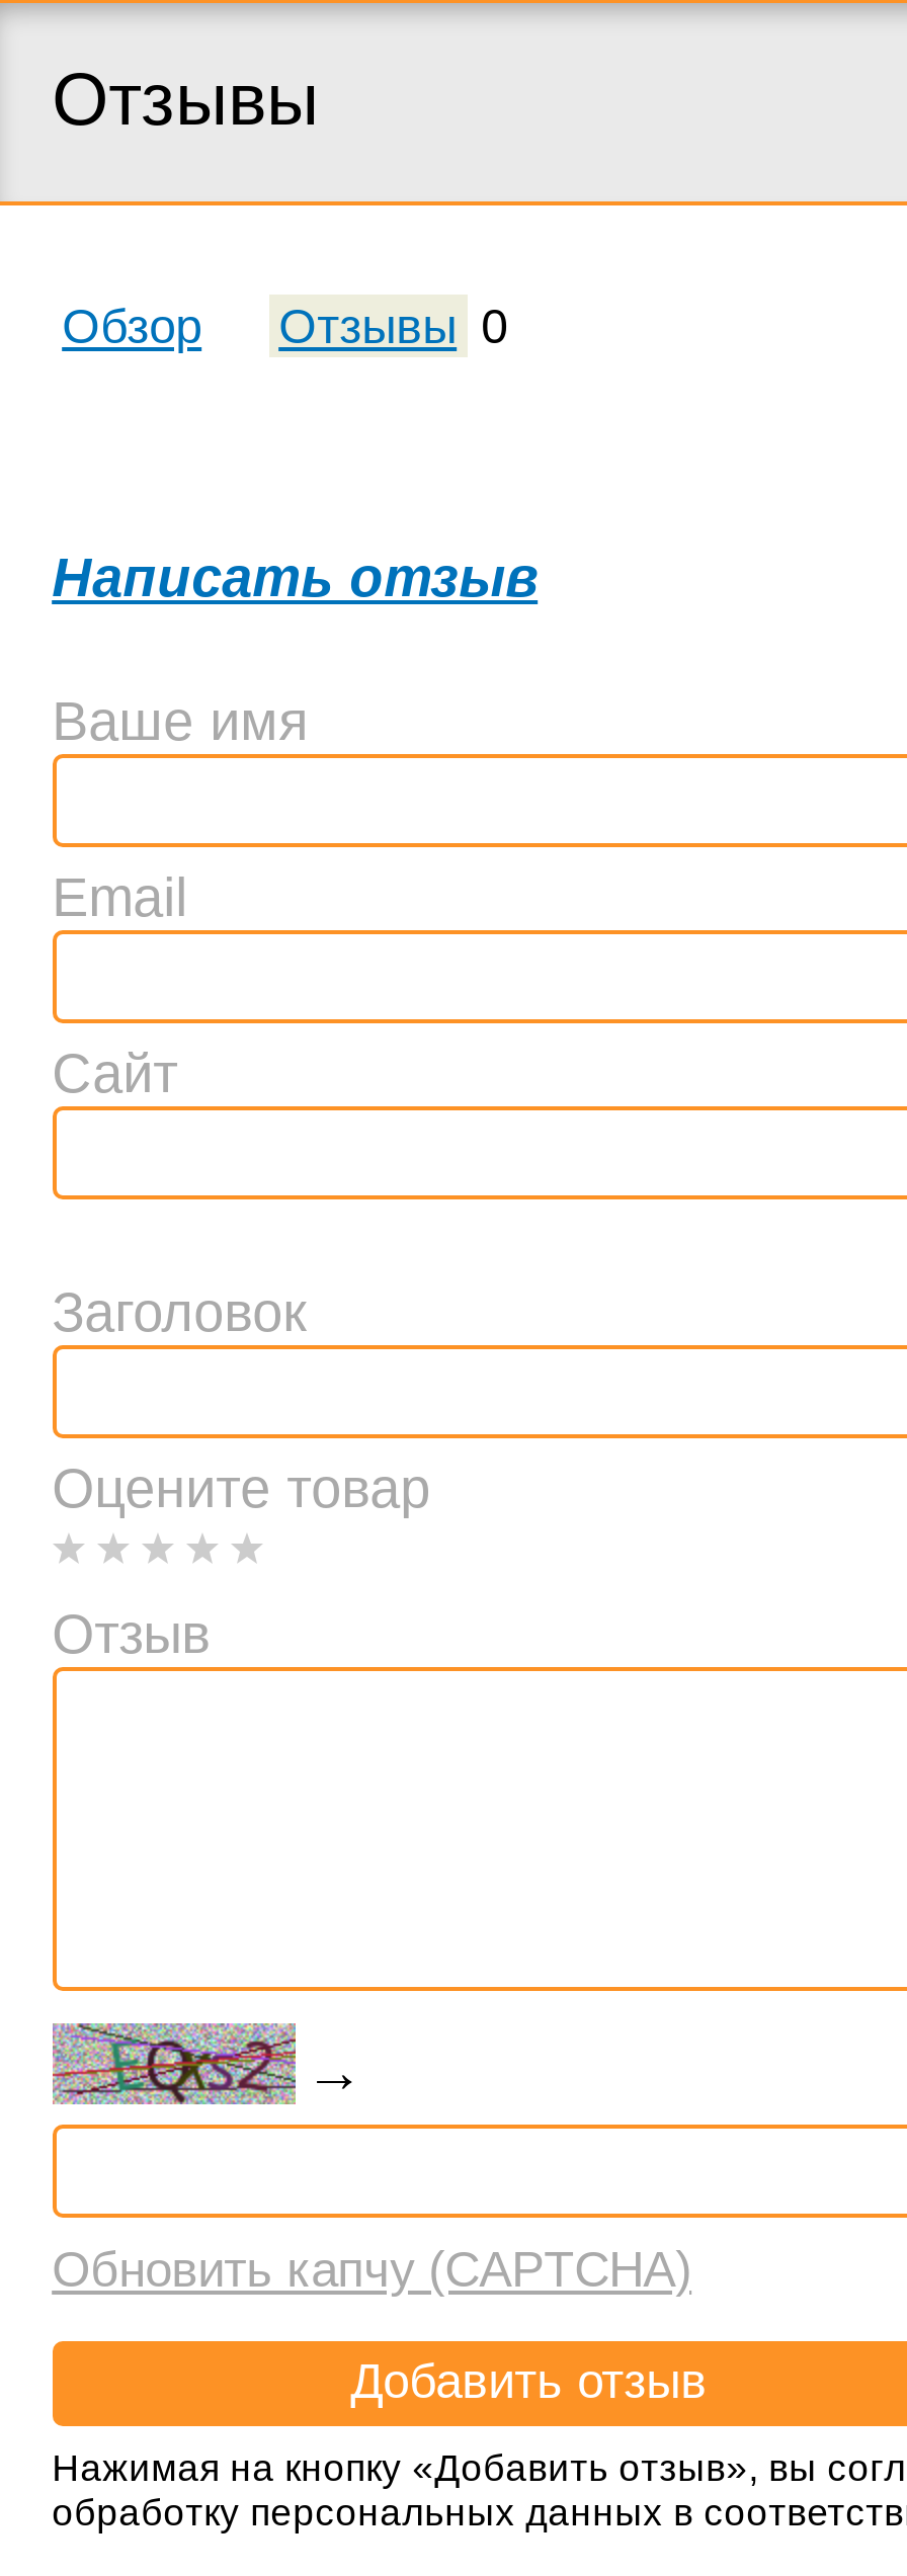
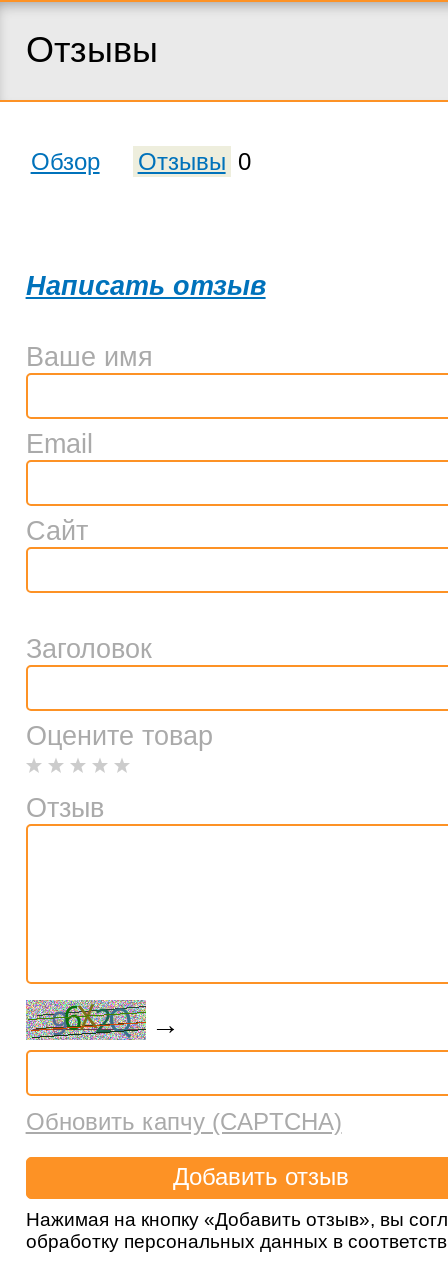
[53,2023,296,2104] [image] -> [26,1000,147,1040] [image]

